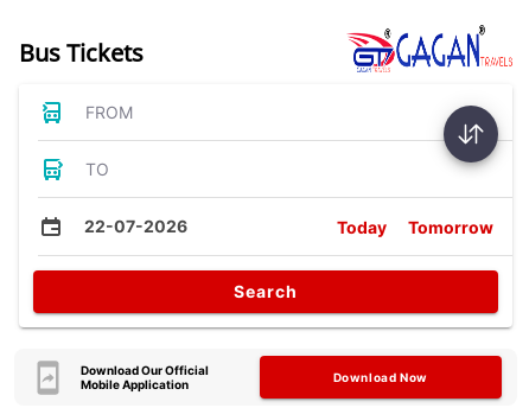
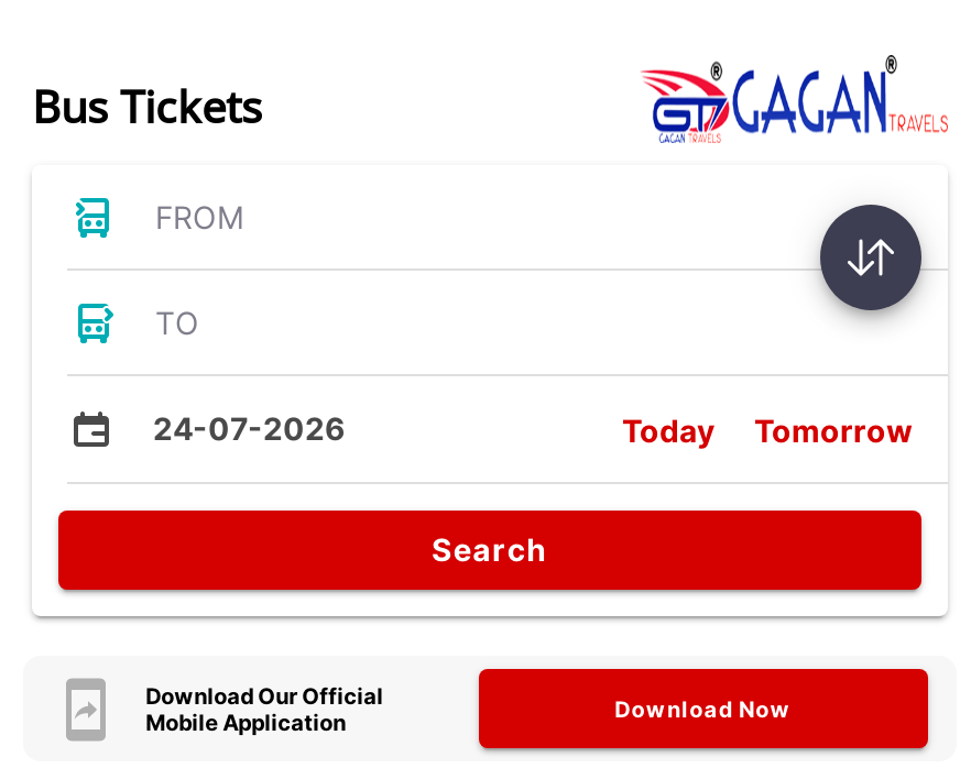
[84,216,187,236] 22-07-2026 -> [153,409,345,447] 24-07-2026

